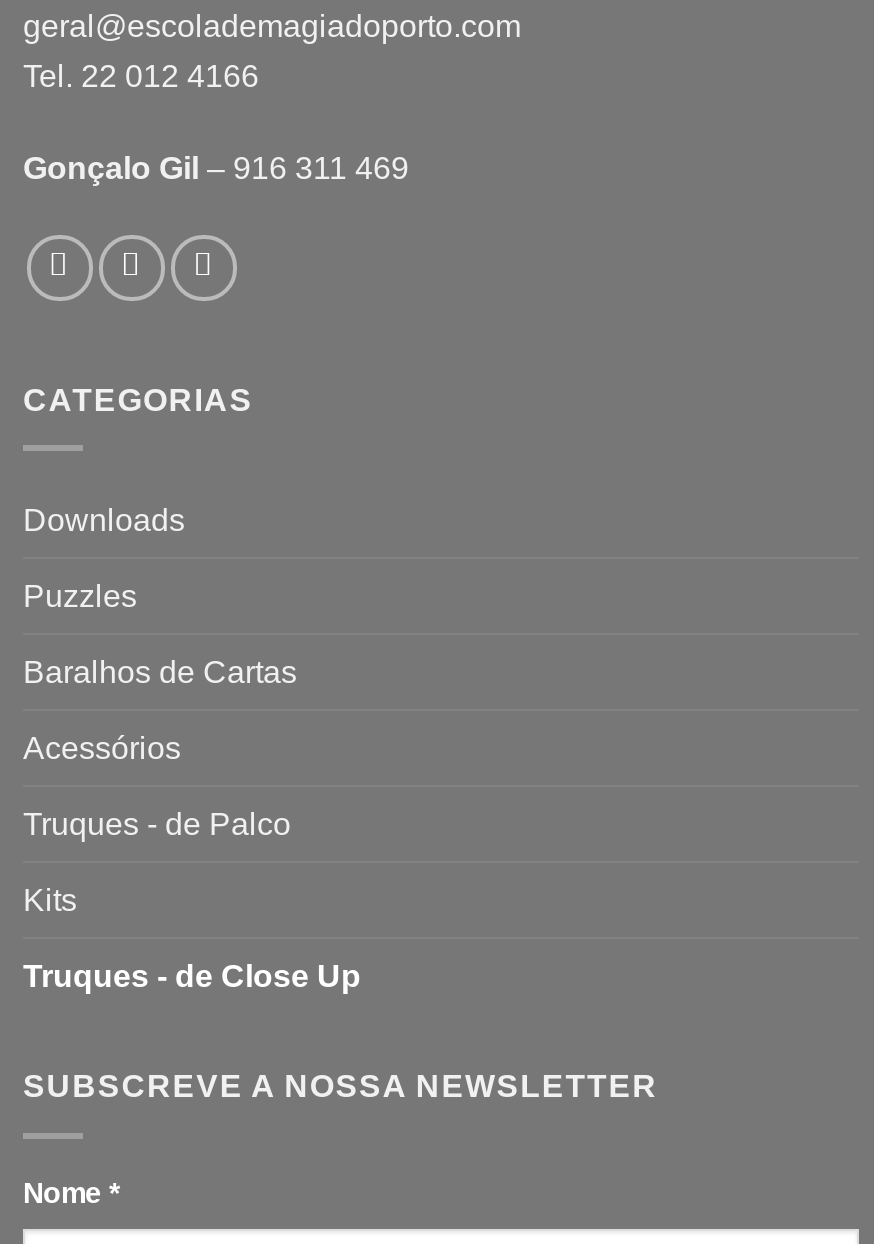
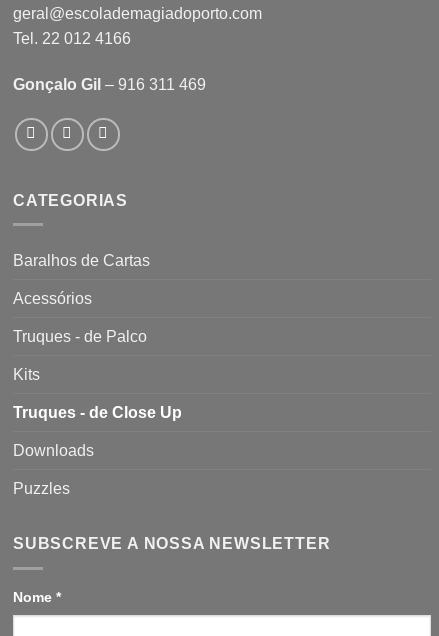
moved [23,504,185,614] -> [13,442,94,497]: Downloads | Puzzles
moved [23,656,361,994] -> [13,252,182,421]: Baralhos de Cartas | Acessórios | Truques - de Palco | Kits | Truques - de Close Up

